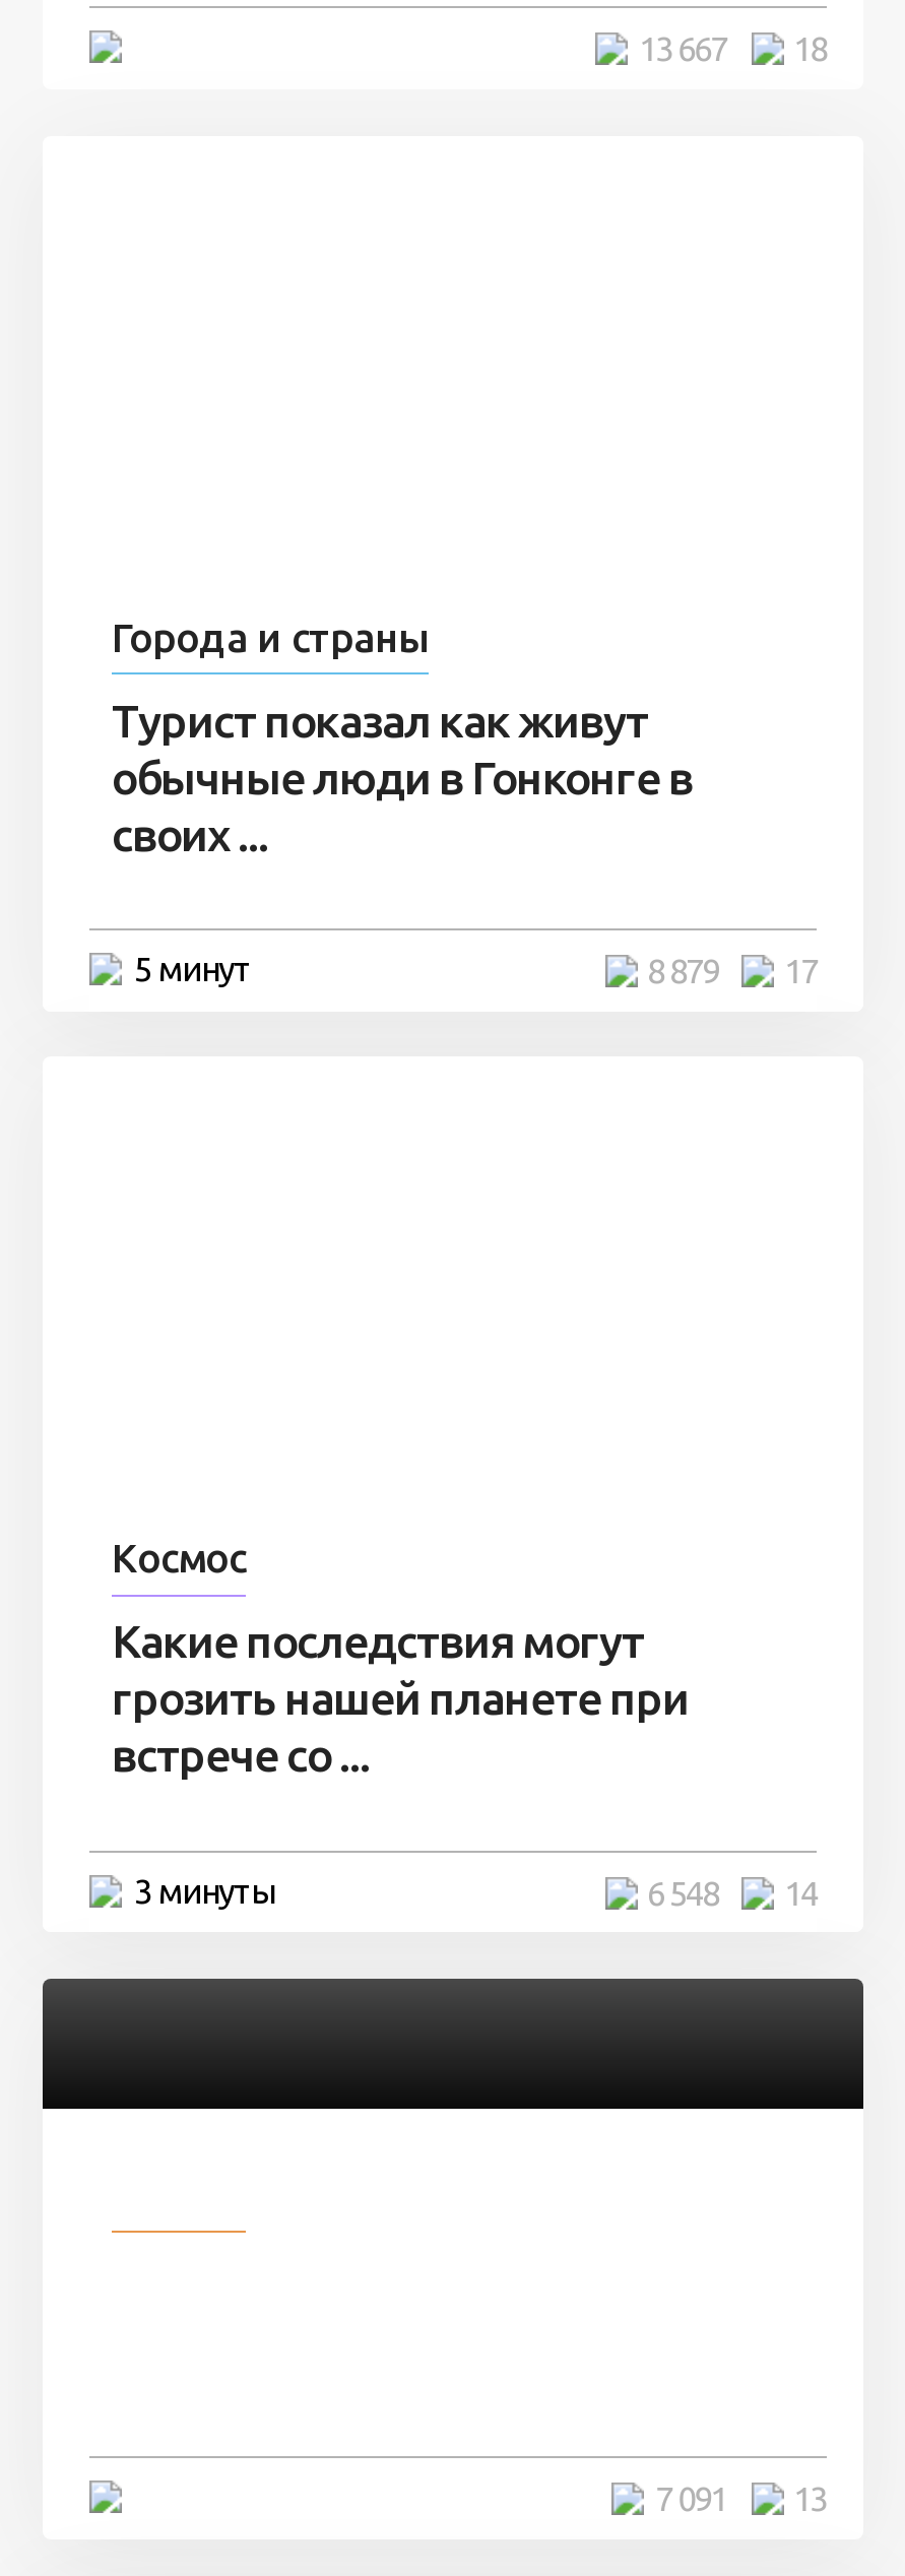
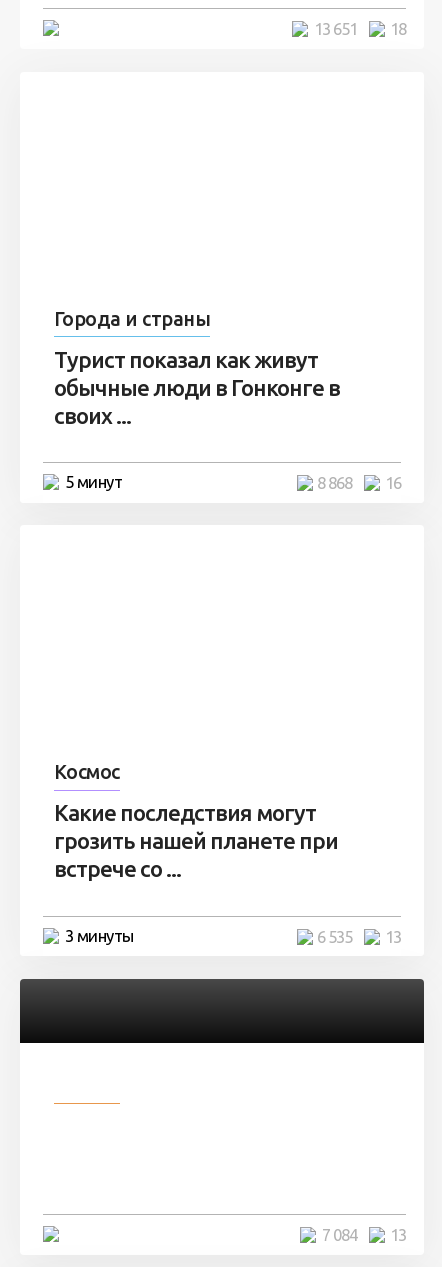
[639,29,826,67] 13 667 18 -> [314,19,406,38] 13 651 18
[647,951,718,989] 8 879 -> [317,473,352,492] 8 868
[785,951,817,989] 17 -> [385,473,401,492] 16
[647,1872,718,1911] 6 548 -> [317,926,352,945] 6 535
[785,1872,817,1911] 14 -> [385,926,401,945] 13
[655,2477,826,2516] 7 091 13 -> [322,1224,406,1243] 7 084 13

